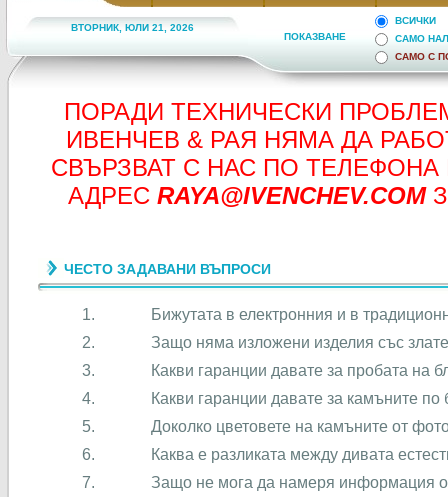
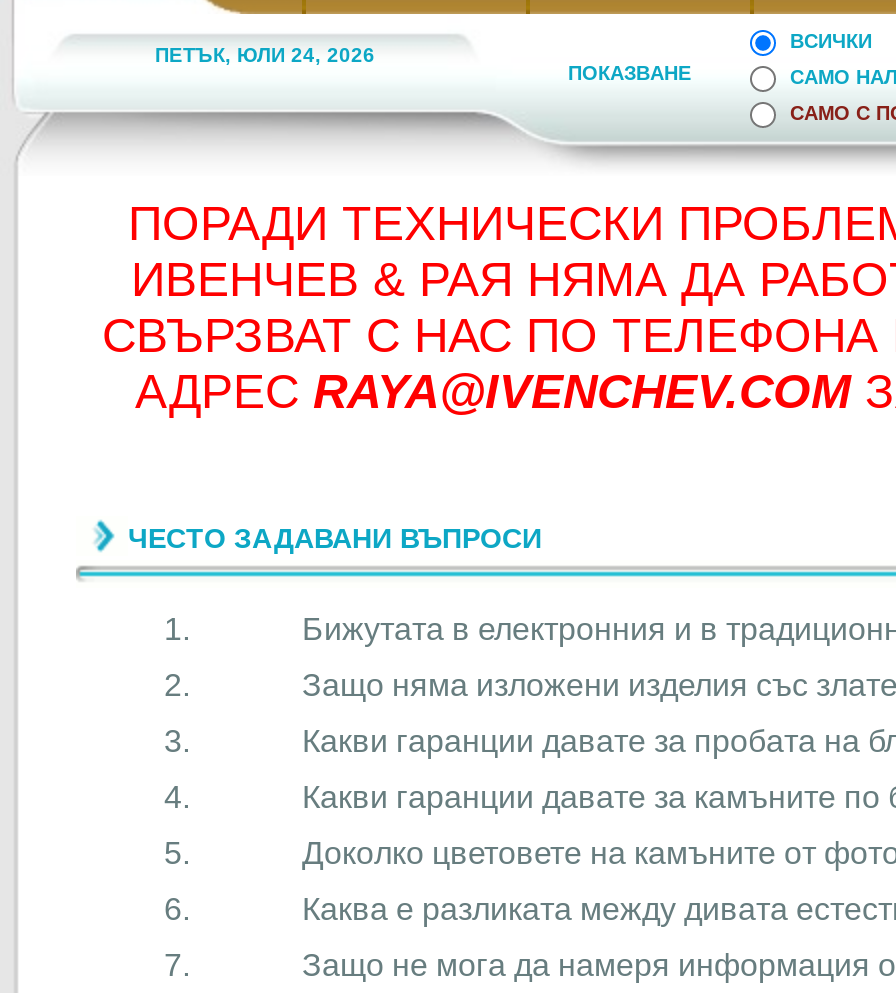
[71,22,194,33] ВТОРНИК, ЮЛИ 21, 2026 -> [155,44,375,66] ПЕТЪК, ЮЛИ 24, 2026

